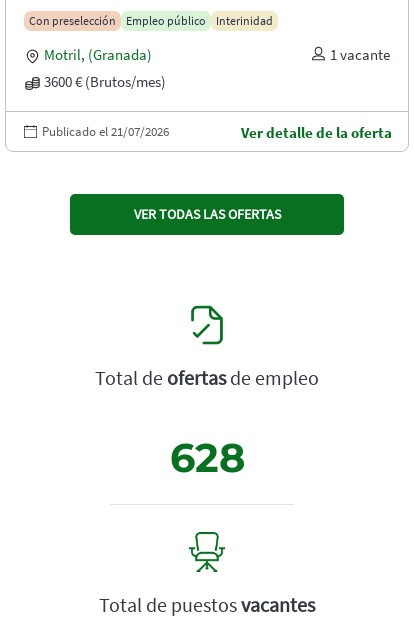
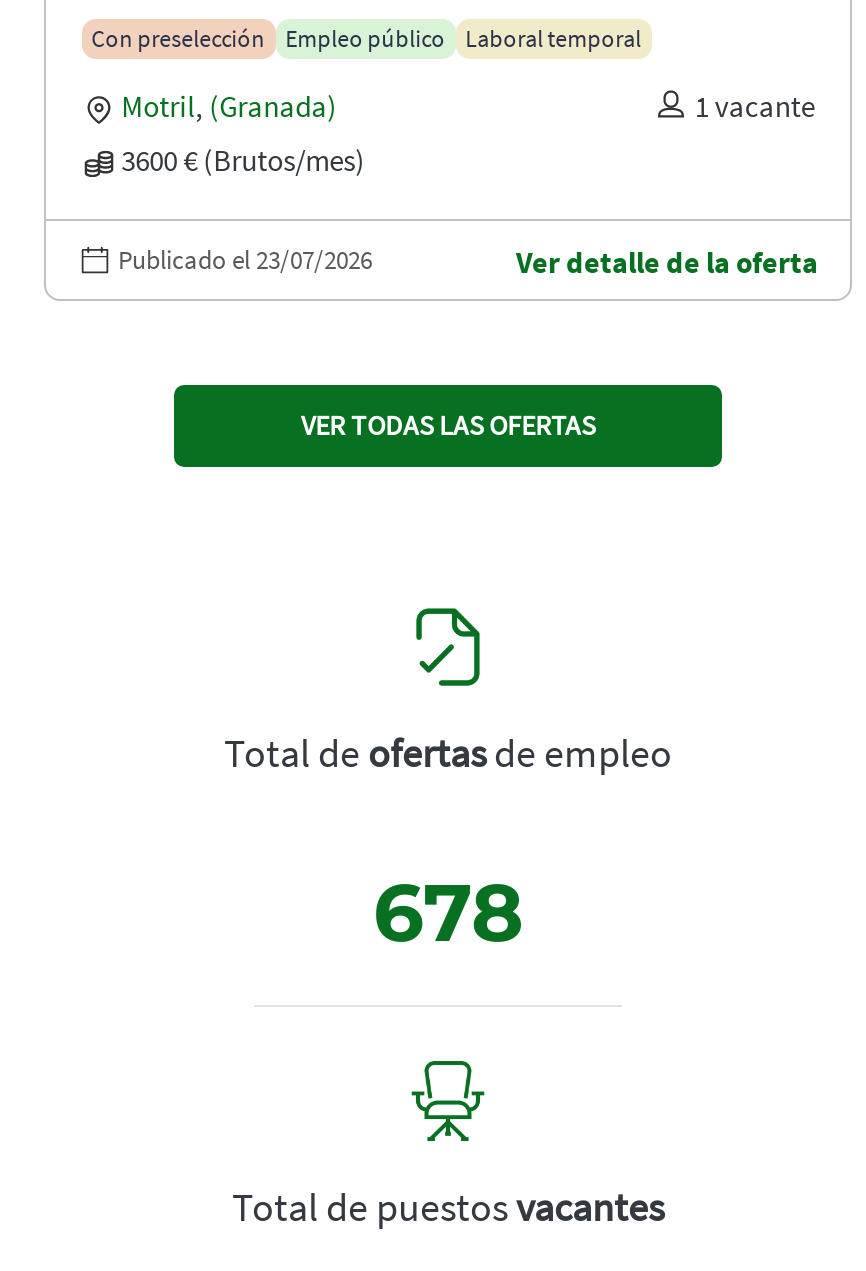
[216,13,273,28] Interinidad -> [465,24,641,54] Laboral temporal
[42,123,169,140] Publicado el 21/07/2026 -> [118,244,372,278] Publicado el 23/07/2026
[169,433,244,482] 628 -> [373,864,523,962] 678

